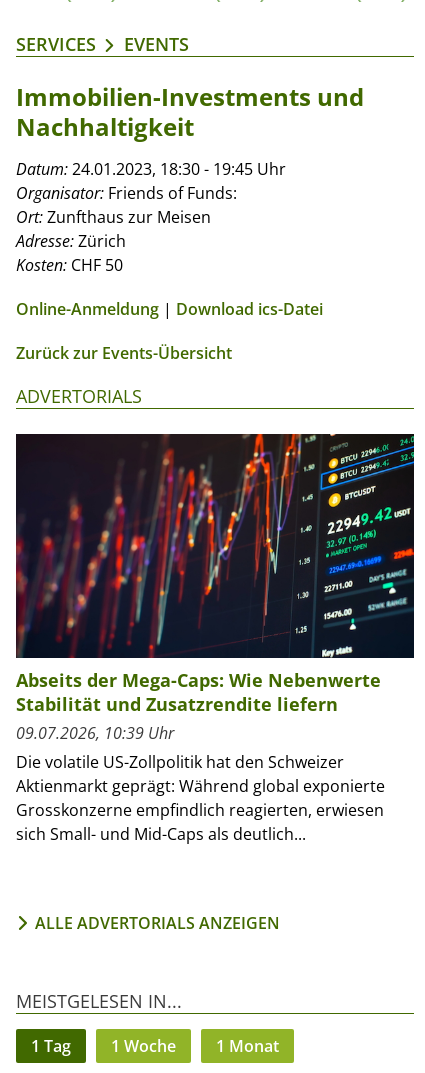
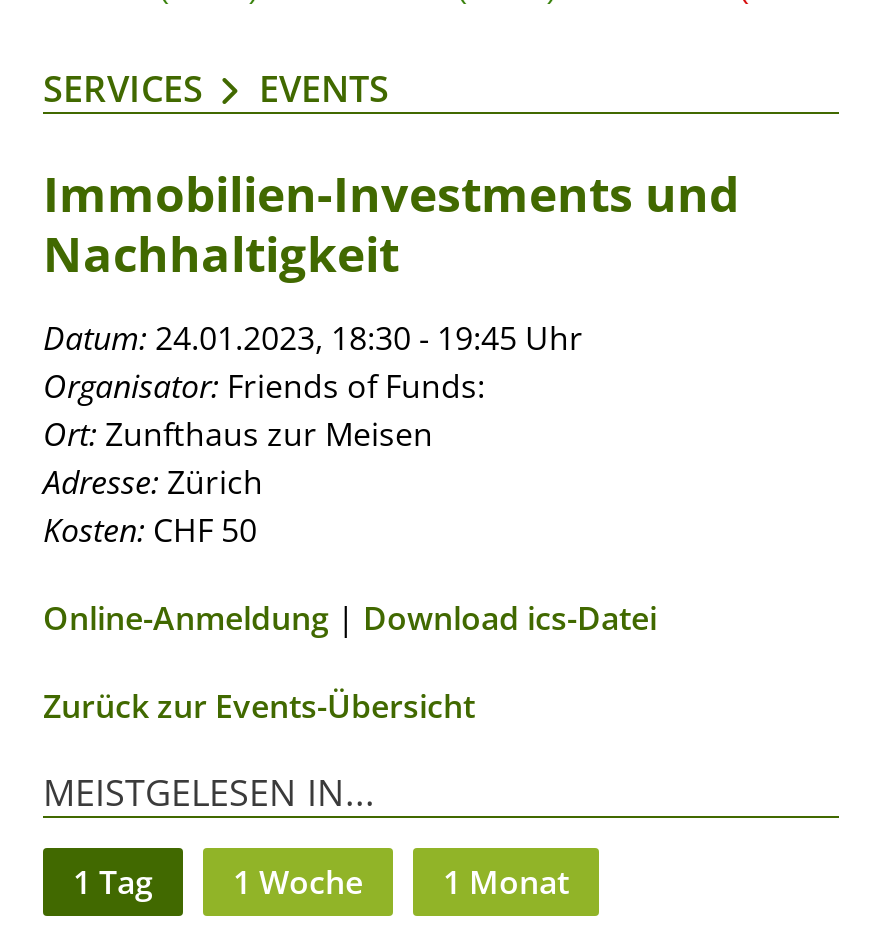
[16,384,142,408] ADVERTORIALS -> none
[15,424,415,845] [image] | Abseits der Mega-Caps: Wie Nebenwerte | Stabilität und Zusatzrendite liefern | 09.07.2026, 10:39 Uhr | Die volatile US-Zollpolitik hat den Schweizer | Aktienmarkt geprägt: Während global exponierte | Grosskonzerne empfindlich reagierten, erwiesen | sich Small- und Mid-Caps als deutlich... -> none
[35,912,280,934] ALLE ADVERTORIALS ANZEIGEN -> none

